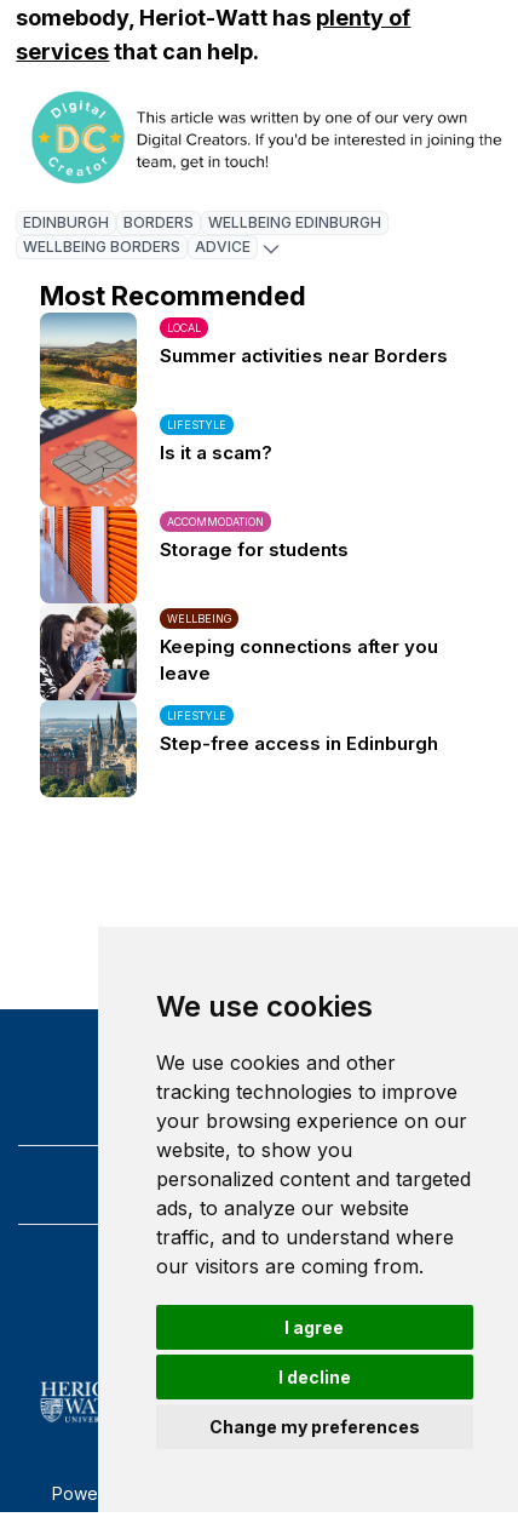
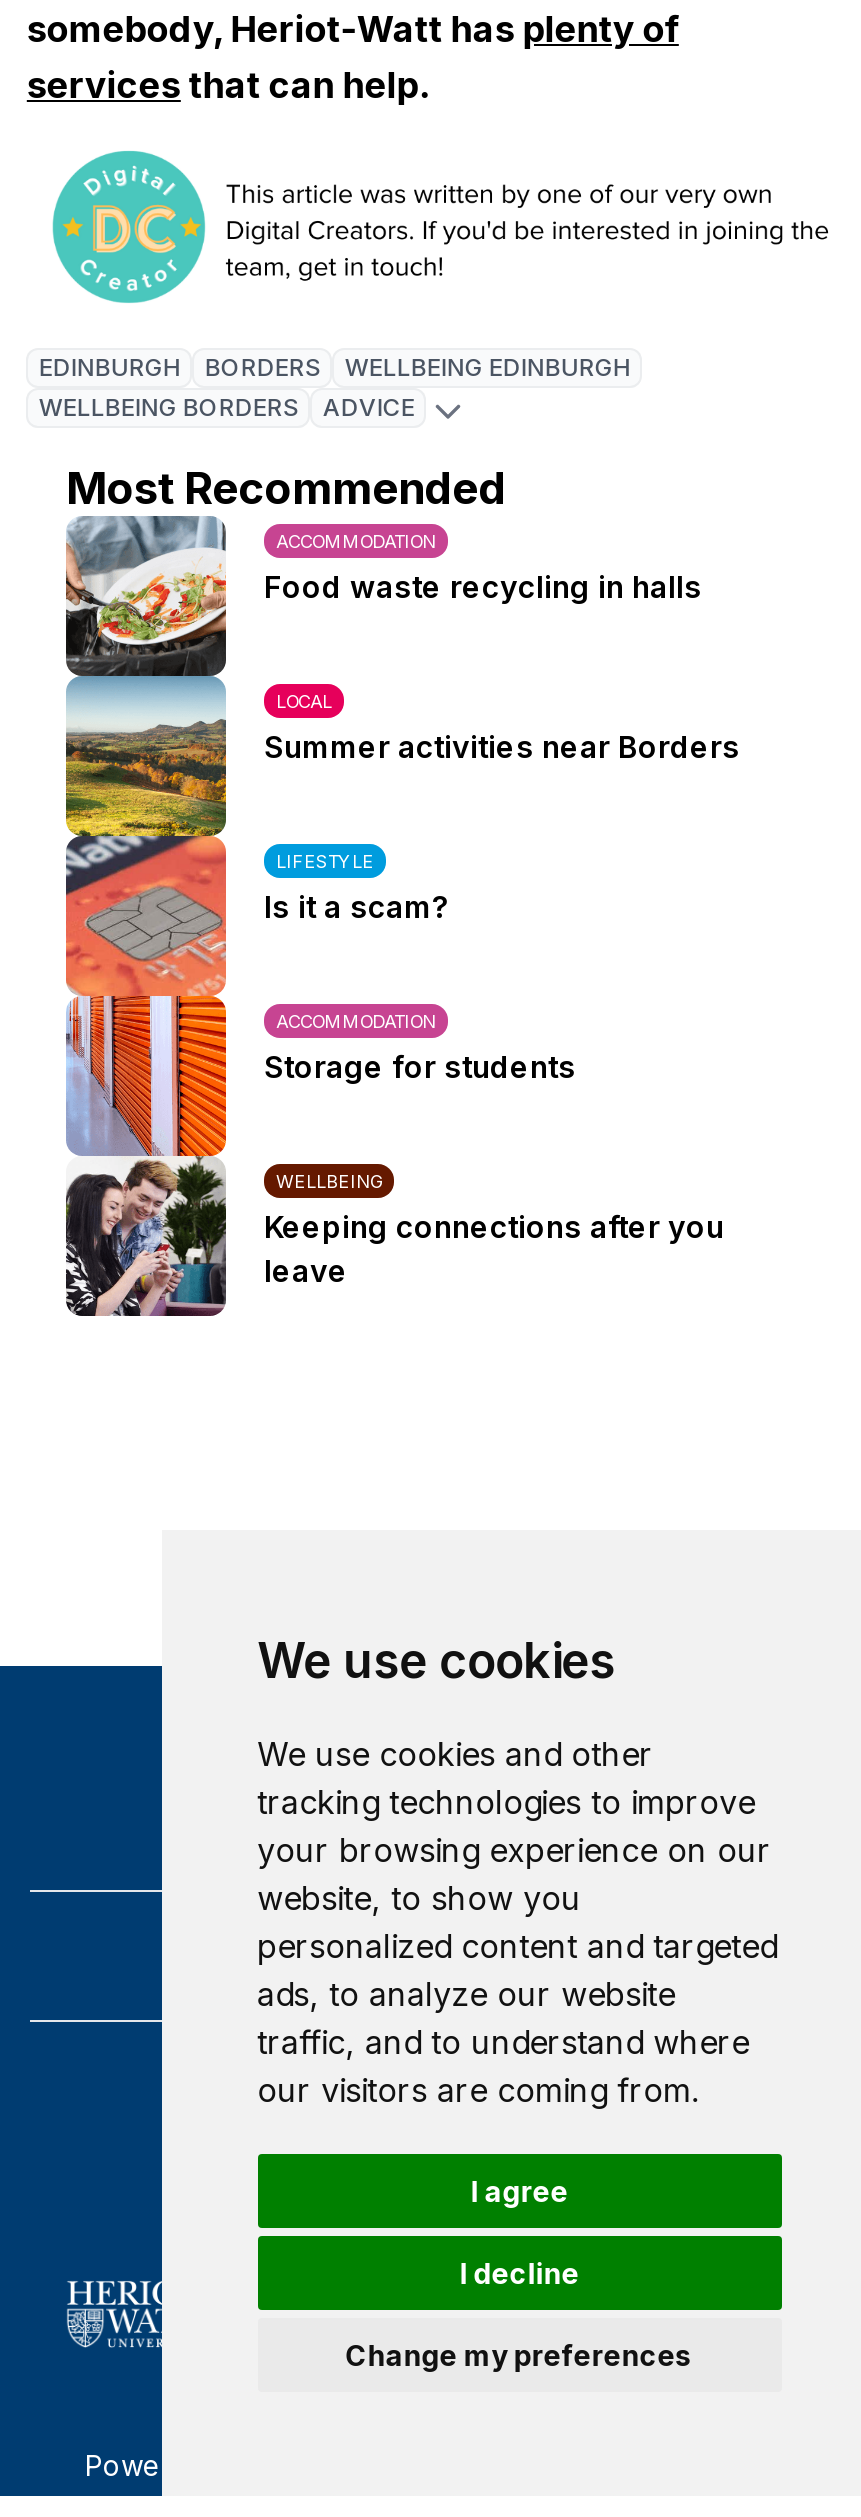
none -> [64,518,702,678] [image] | ACCOMMODATION | Food waste recycling in halls
moved [38,321,448,703] -> [62,690,740,1320]: [image] | LOCAL | Summer activities near Borders | ... | Keeping connections after you | leave
[39,700,438,798] [image] | LIFESTYLE | Step-free access in Edinburgh -> none

